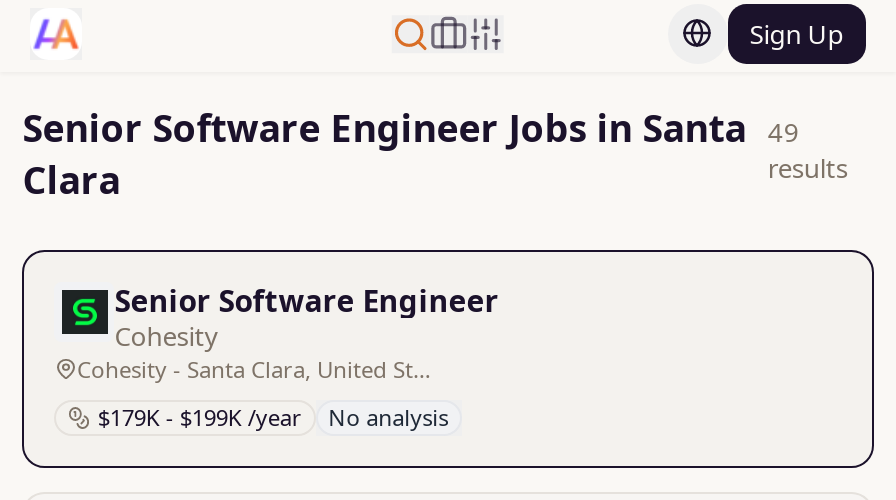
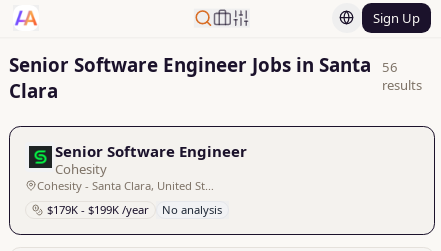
[22,101,800,151] Senior Software Engineer Jobs in Santa 49 -> [9,51,398,76] Senior Software Engineer Jobs in Santa 56

